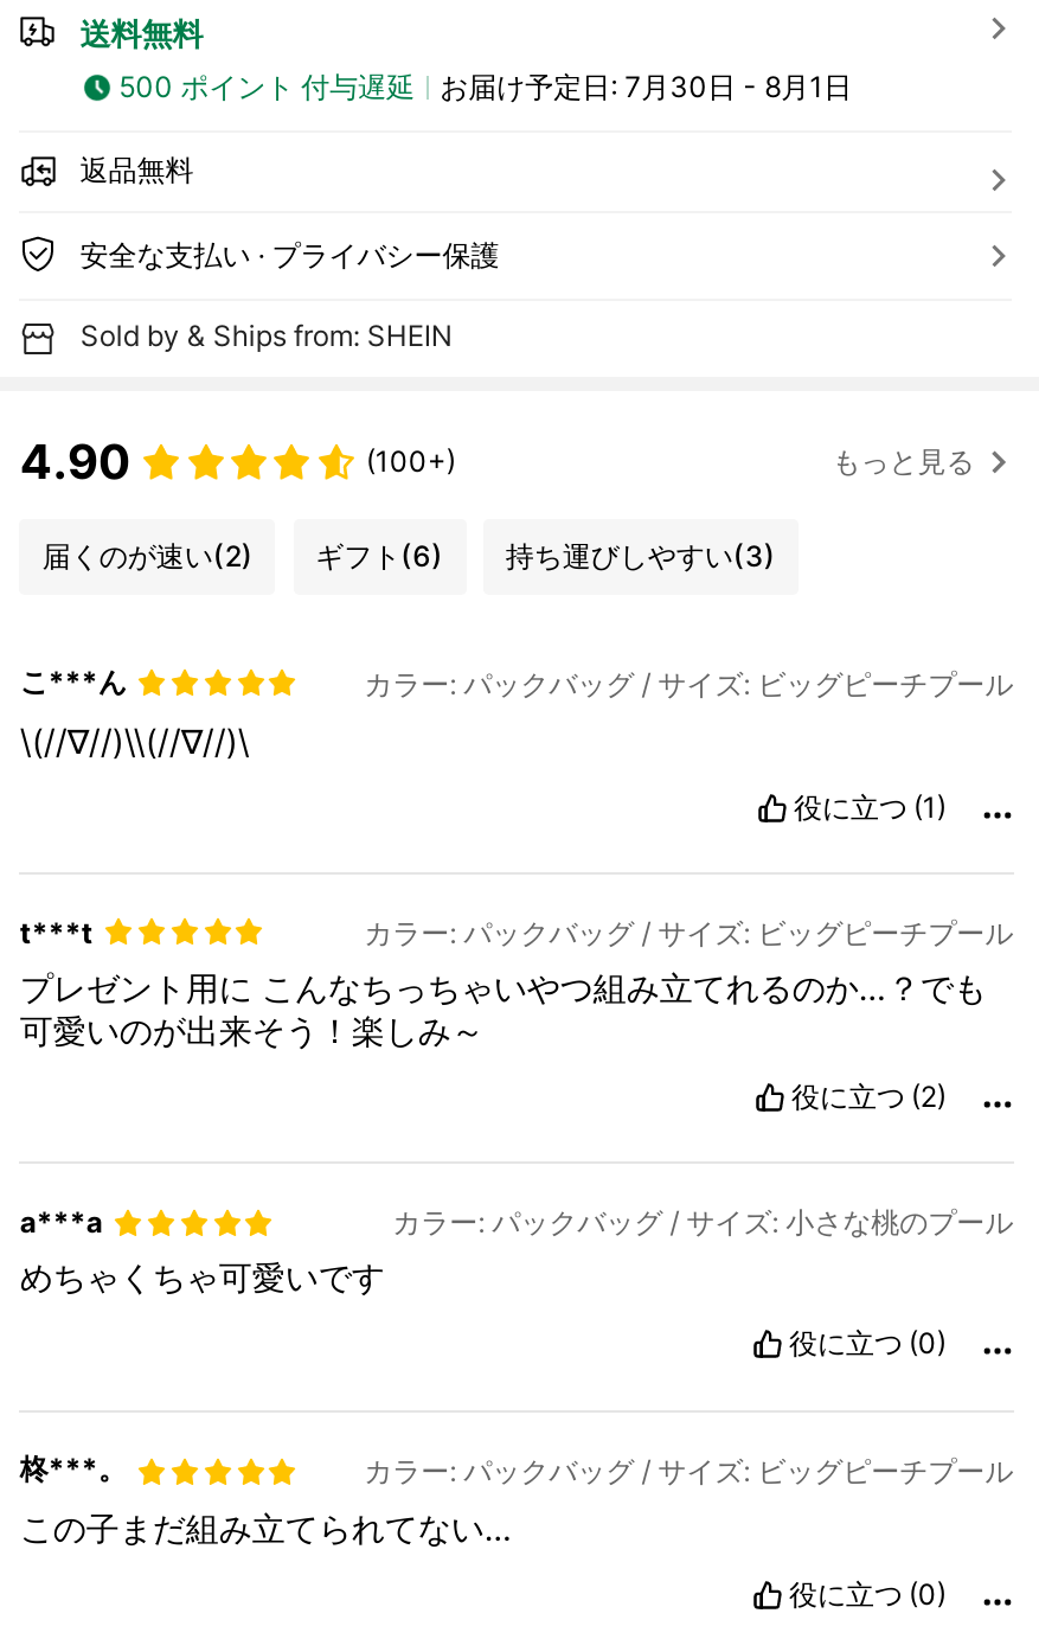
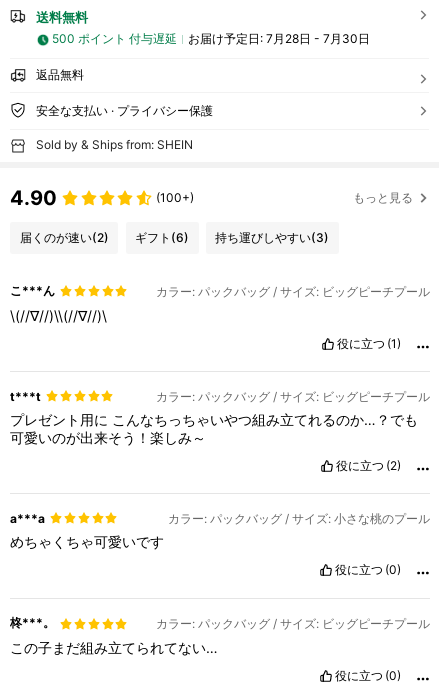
[440,68,852,103] お届け予定日: 7月30日 - 8月1日 -> [188,31,370,46] お届け予定日: 7月28日 - 7月30日

